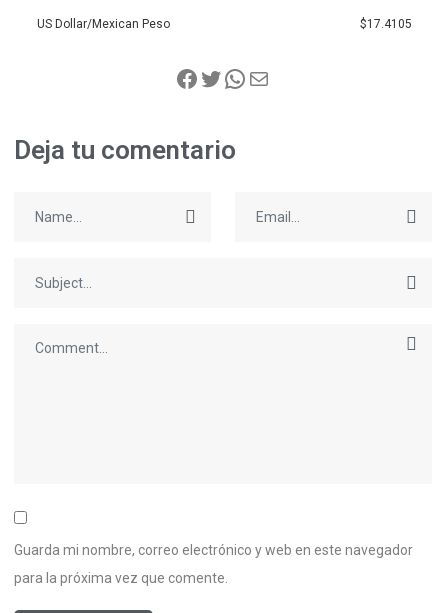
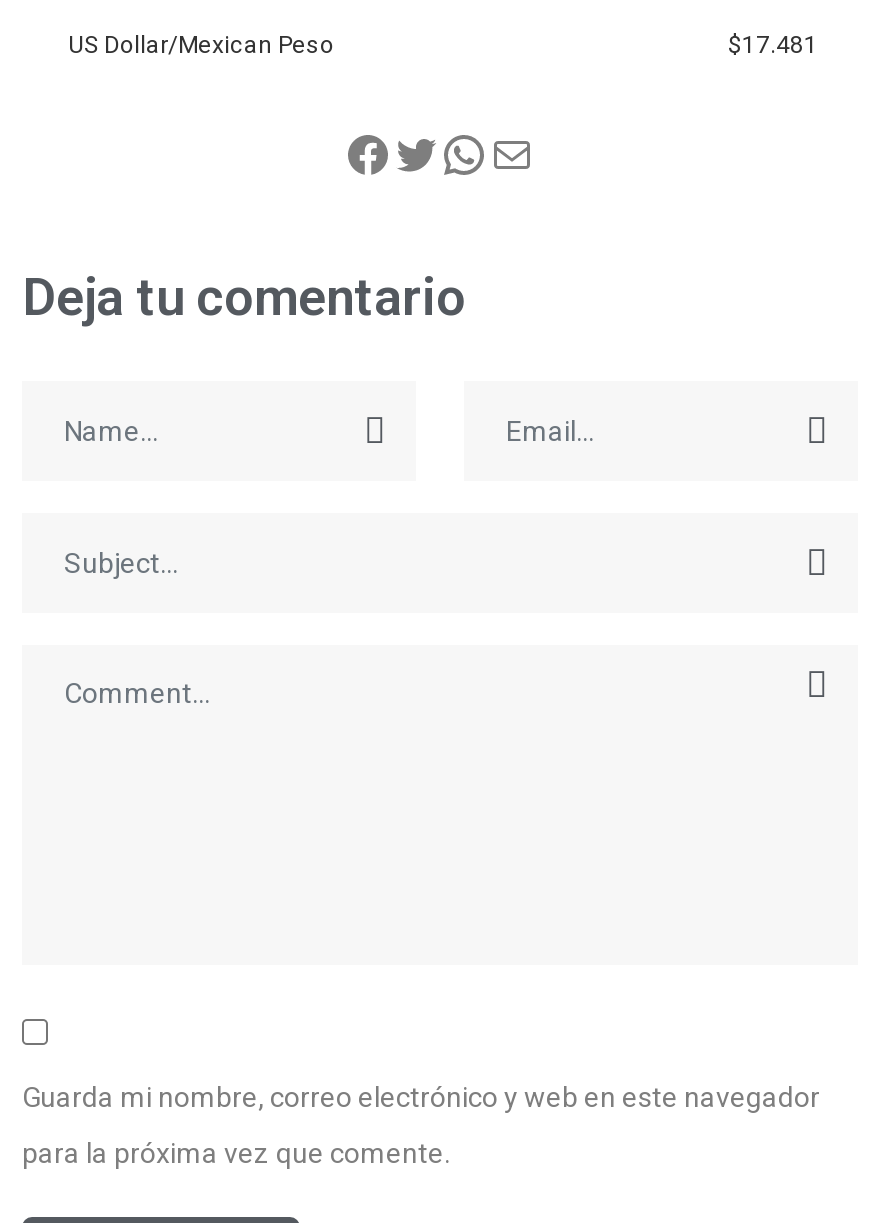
[360,17,412,31] $17.4105 -> [728,31,818,59] $17.481

